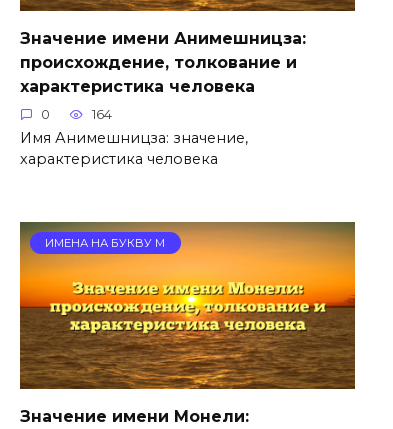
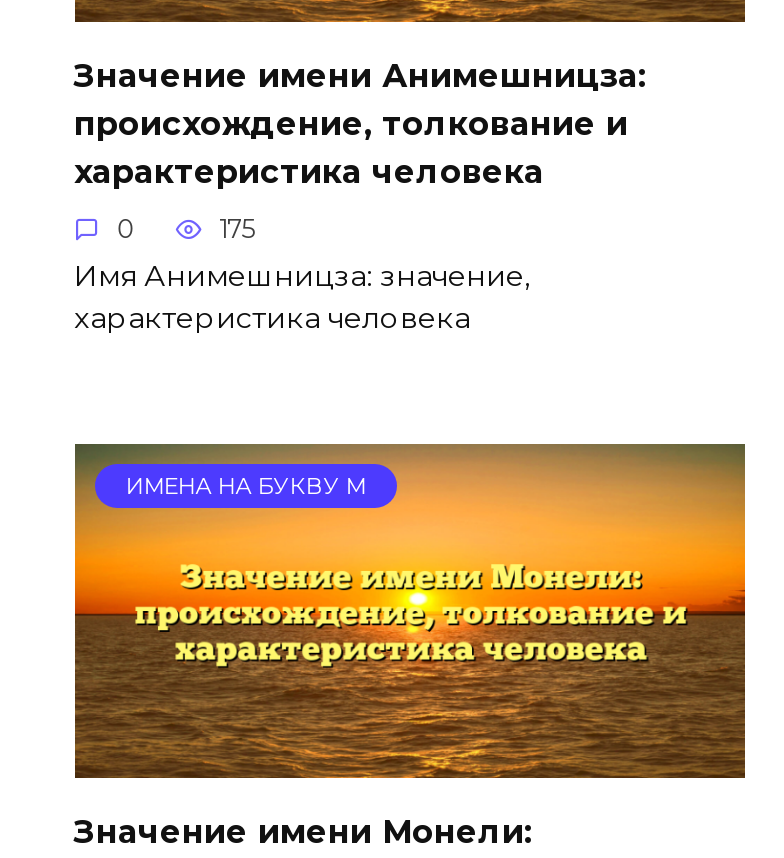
[92,107,112,122] 164 -> [219,214,255,244] 175

